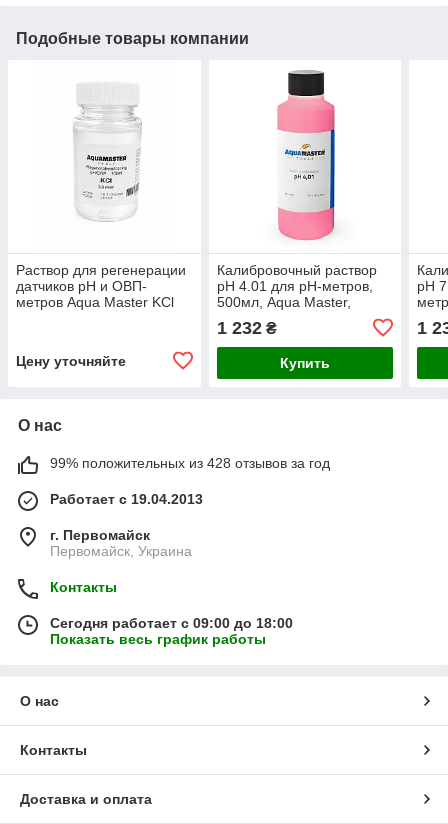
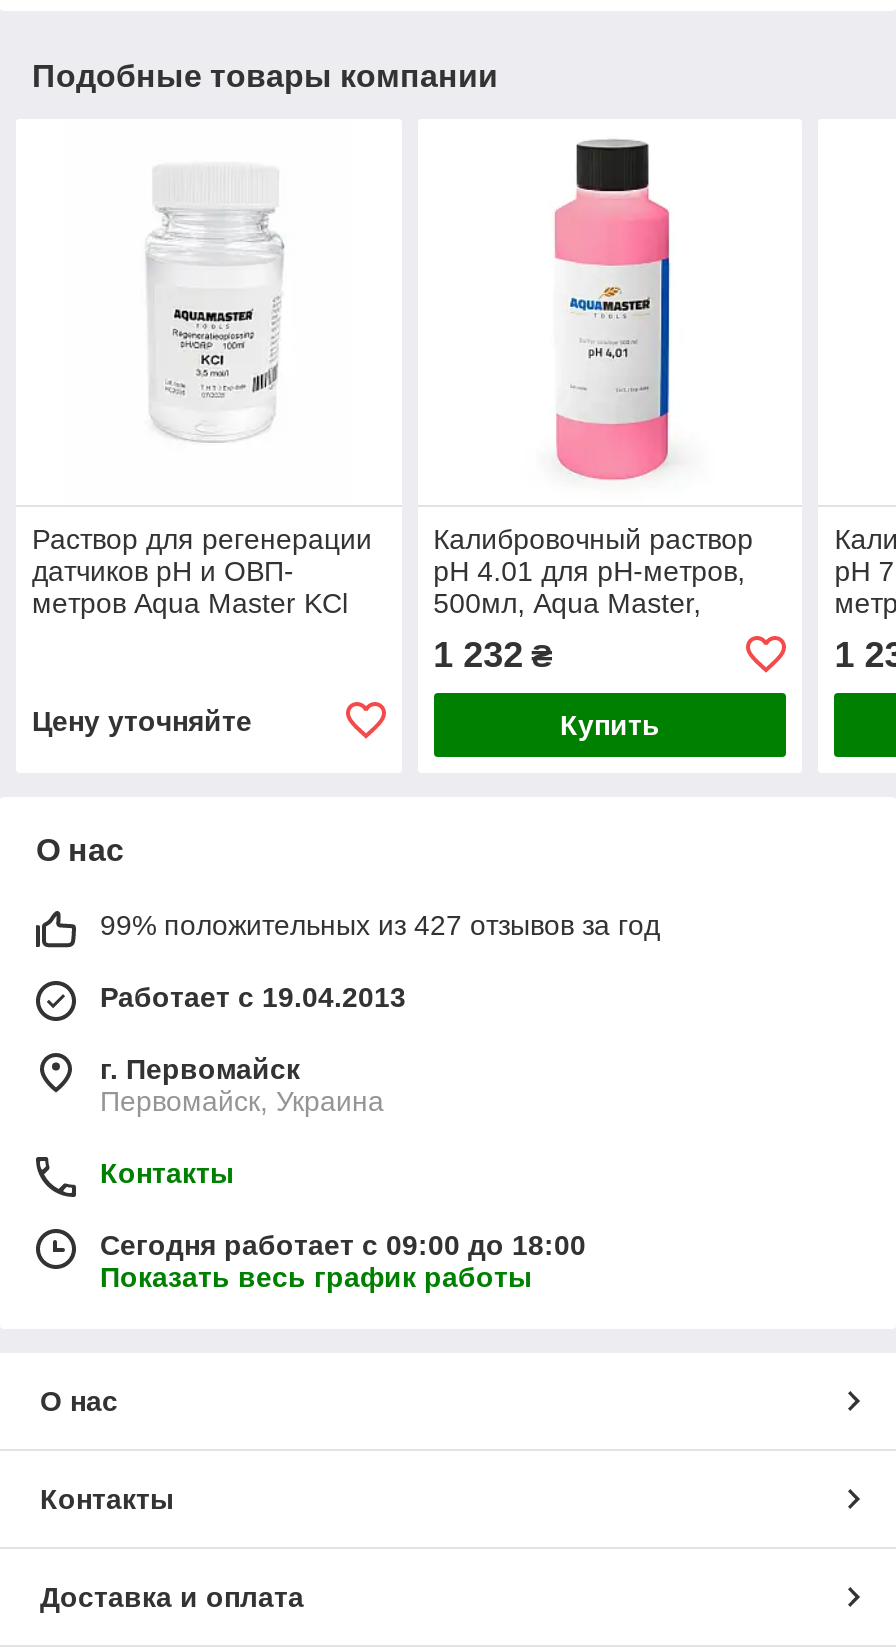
[50,455,330,471] 99% положительных из 428 отзывов за год -> [100,909,660,941] 99% положительных из 427 отзывов за год

